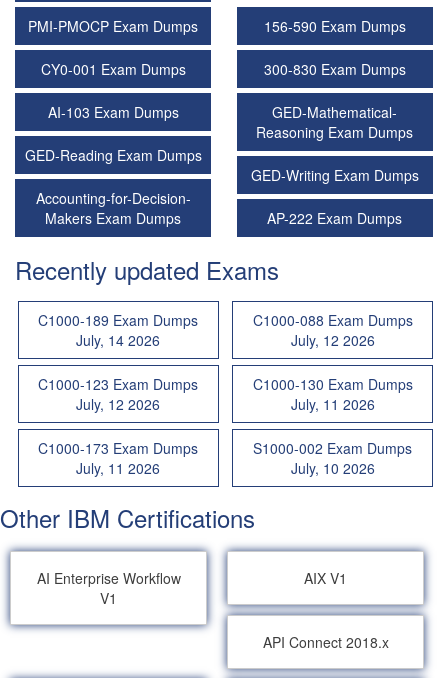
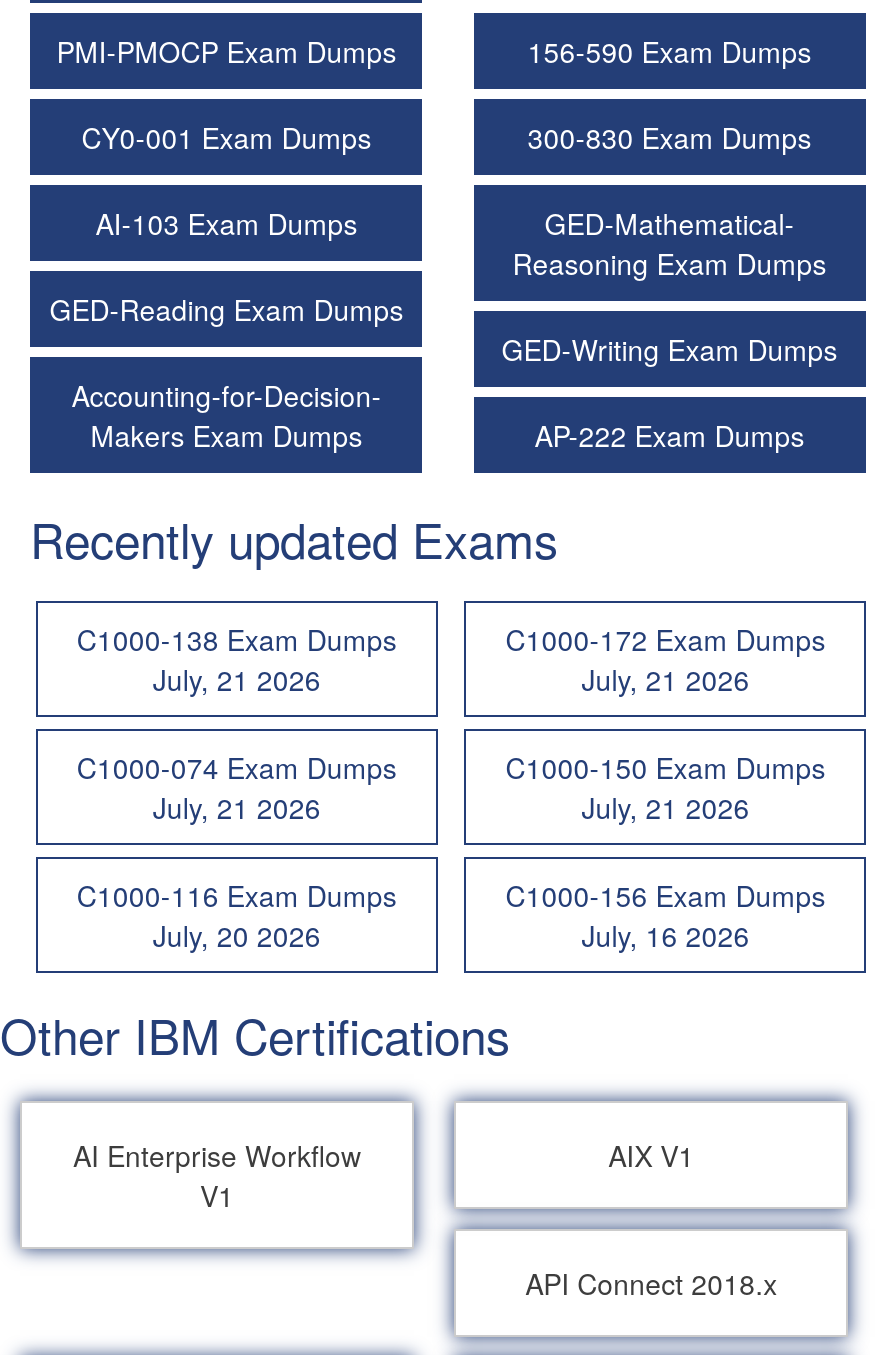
[38,310,198,330] C1000-189 Exam Dumps -> [77,619,397,659] C1000-138 Exam Dumps
[253,310,413,330] C1000-088 Exam Dumps -> [505,619,825,659] C1000-172 Exam Dumps
[76,330,160,350] July, 14 2026 -> [153,659,321,699] July, 21 2026
[291,330,375,350] July, 12 2026 -> [581,659,749,699] July, 21 2026
[38,374,198,394] C1000-123 Exam Dumps -> [77,747,397,787] C1000-074 Exam Dumps
[253,374,413,394] C1000-130 Exam Dumps -> [505,747,825,787] C1000-150 Exam Dumps
[76,394,160,414] July, 12 2026 -> [153,787,321,827] July, 21 2026
[291,394,375,414] July, 11 2026 -> [581,787,749,827] July, 21 2026
[38,438,198,458] C1000-173 Exam Dumps -> [77,875,397,915] C1000-116 Exam Dumps
[253,438,412,458] S1000-002 Exam Dumps -> [505,875,825,915] C1000-156 Exam Dumps
[76,458,160,478] July, 11 2026 -> [153,915,321,955] July, 20 2026
[291,458,375,478] July, 10 2026 -> [581,915,749,955] July, 16 2026

